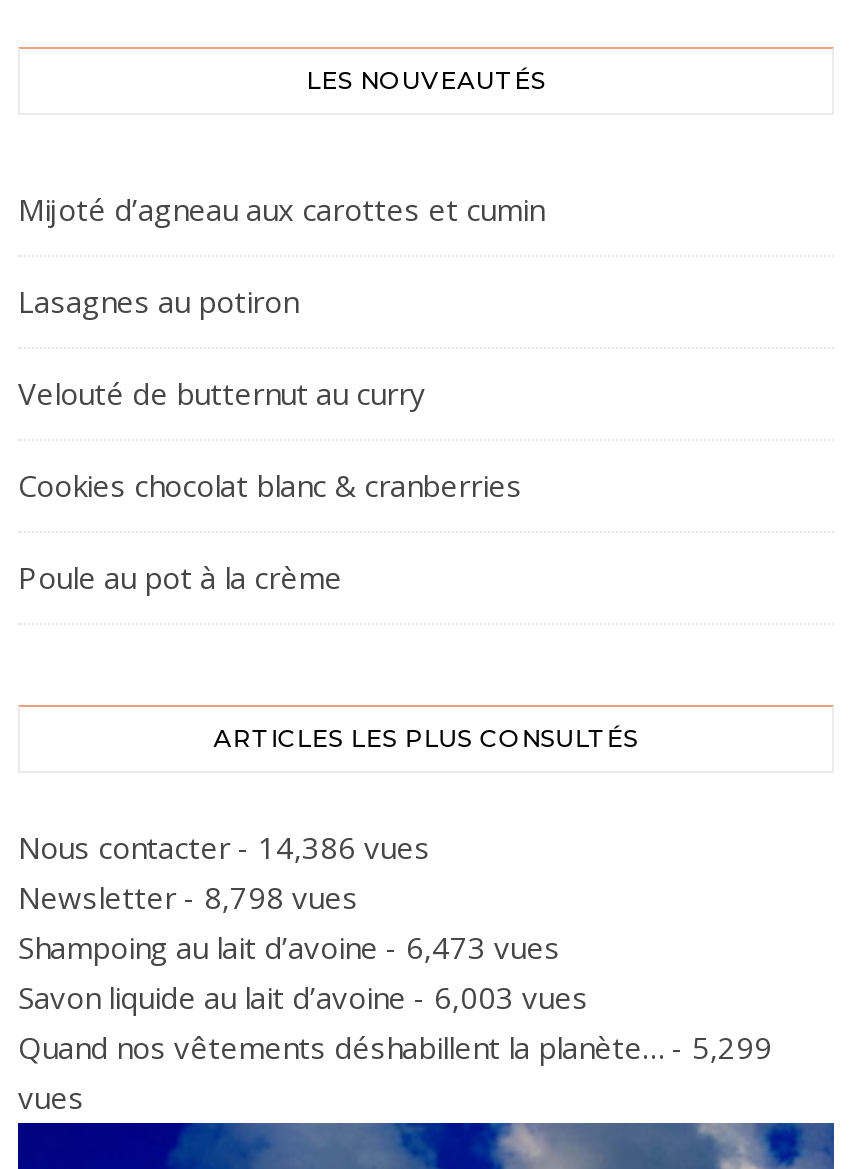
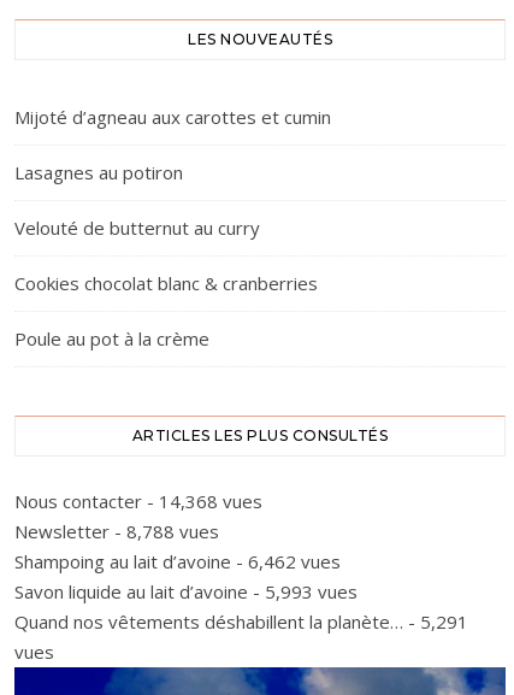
[18,827,430,867] Nous contacter - 14,386 vues -> [14,489,262,513] Nous contacter - 14,368 vues
[18,877,358,917] Newsletter - 8,798 vues -> [14,519,219,543] Newsletter - 8,788 vues
[18,927,560,967] Shampoing au lait d’avoine - 6,473 vues -> [14,549,341,573] Shampoing au lait d’avoine - 6,462 vues
[18,977,588,1017] Savon liquide au lait d’avoine - 6,003 vues -> [14,579,358,603] Savon liquide au lait d’avoine - 5,993 vues
[18,1027,772,1067] Quand nos vêtements déshabillent la planète… - 5,299 -> [14,609,468,634] Quand nos vêtements déshabillent la planète… - 5,291

